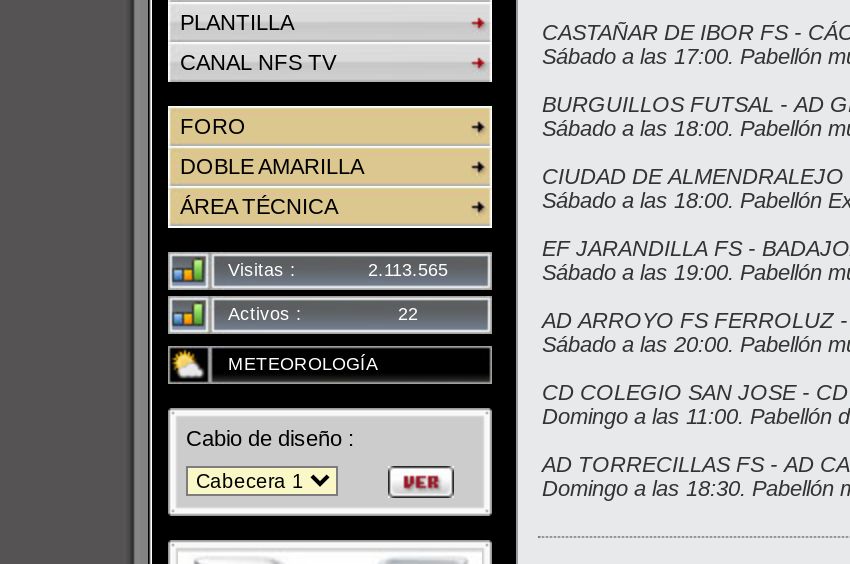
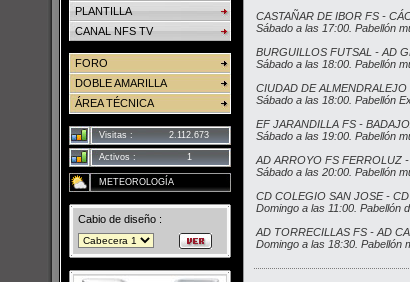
[368,260,448,280] 2.113.565 -> [169,130,209,140] 2.112.673
[398,304,418,324] 22 -> [186,152,191,162] 1

